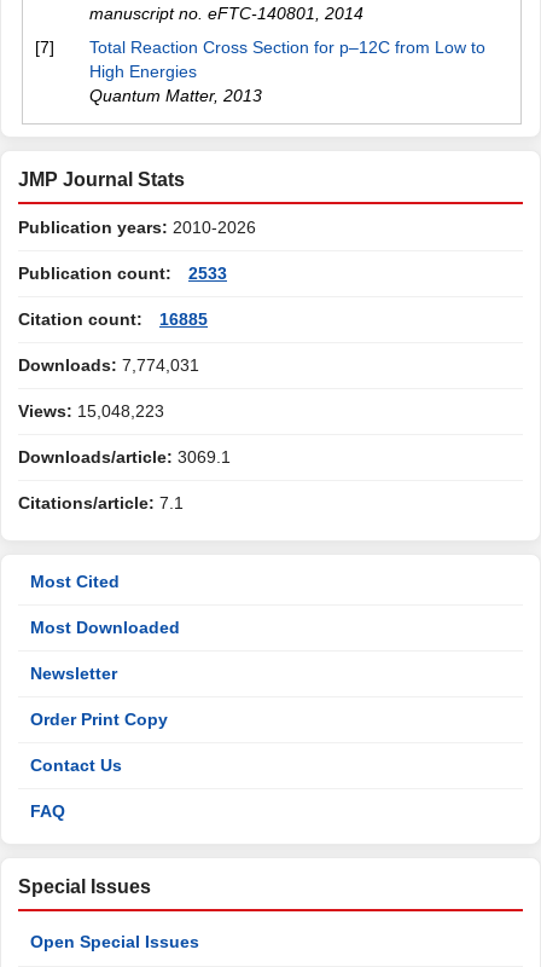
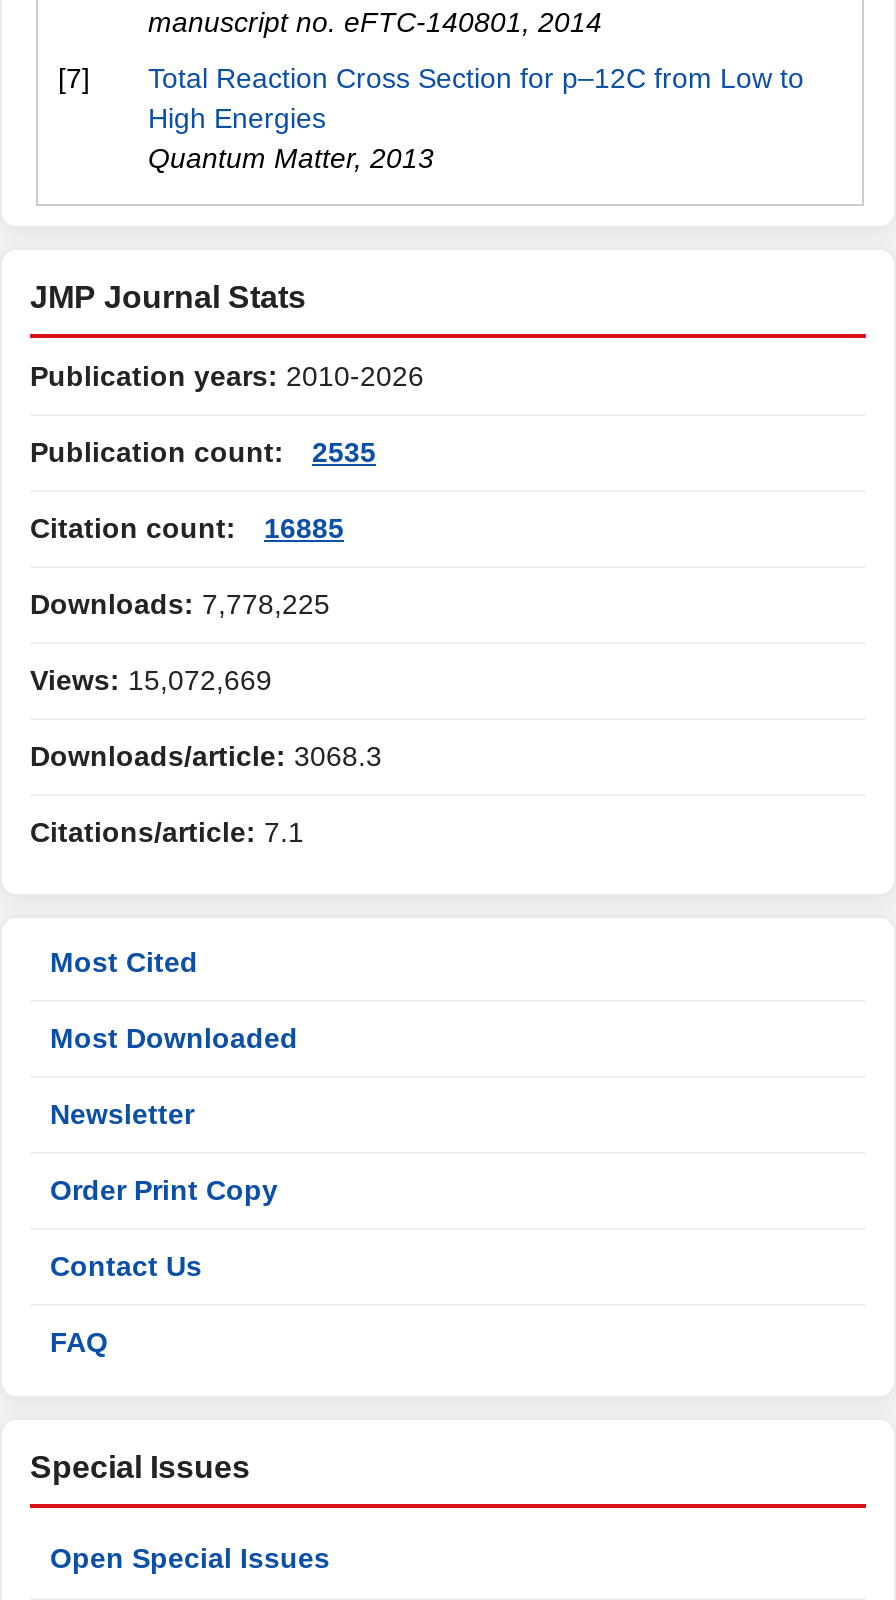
[18,264,227,283] Publication count: 2533 -> [30,436,376,468] Publication count: 2535
[18,355,199,375] Downloads: 7,774,031 -> [30,588,330,620] Downloads: 7,778,225
[18,401,164,421] Views: 15,048,223 -> [30,664,272,696] Views: 15,072,669
[18,447,231,467] Downloads/article: 3069.1 -> [30,740,382,772] Downloads/article: 3068.3

